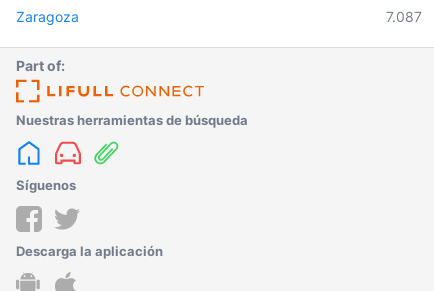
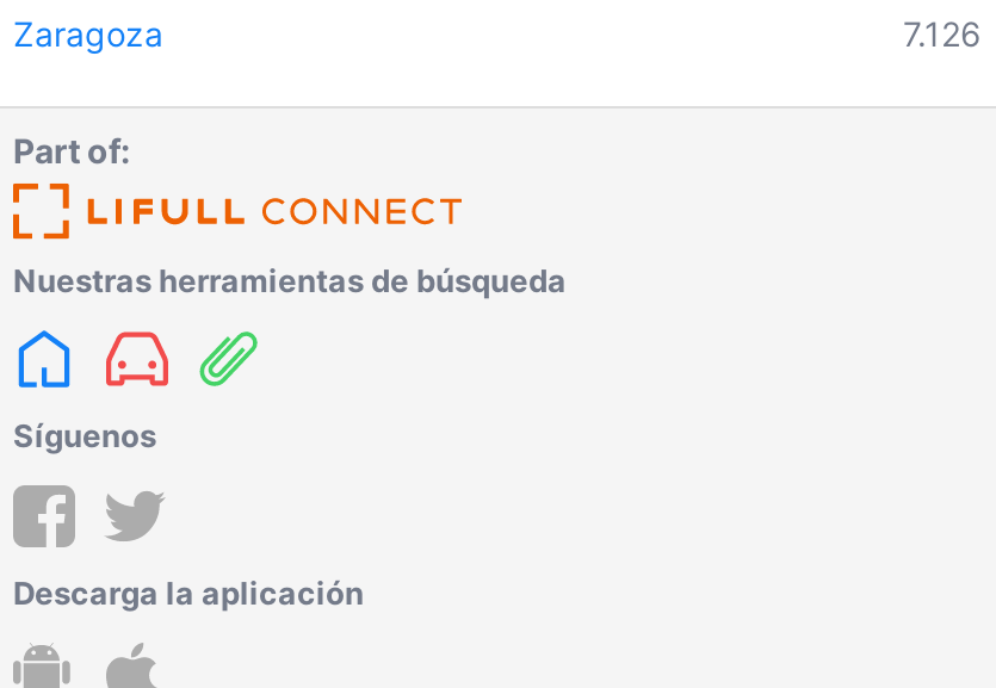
[386,8,422,25] 7.087 -> [903,12,982,53] 7.126

